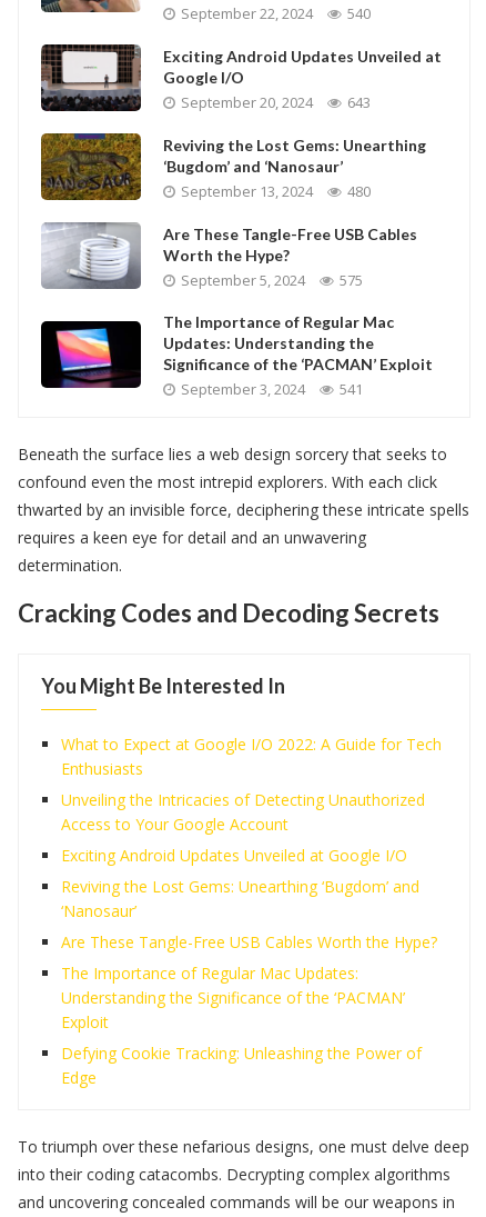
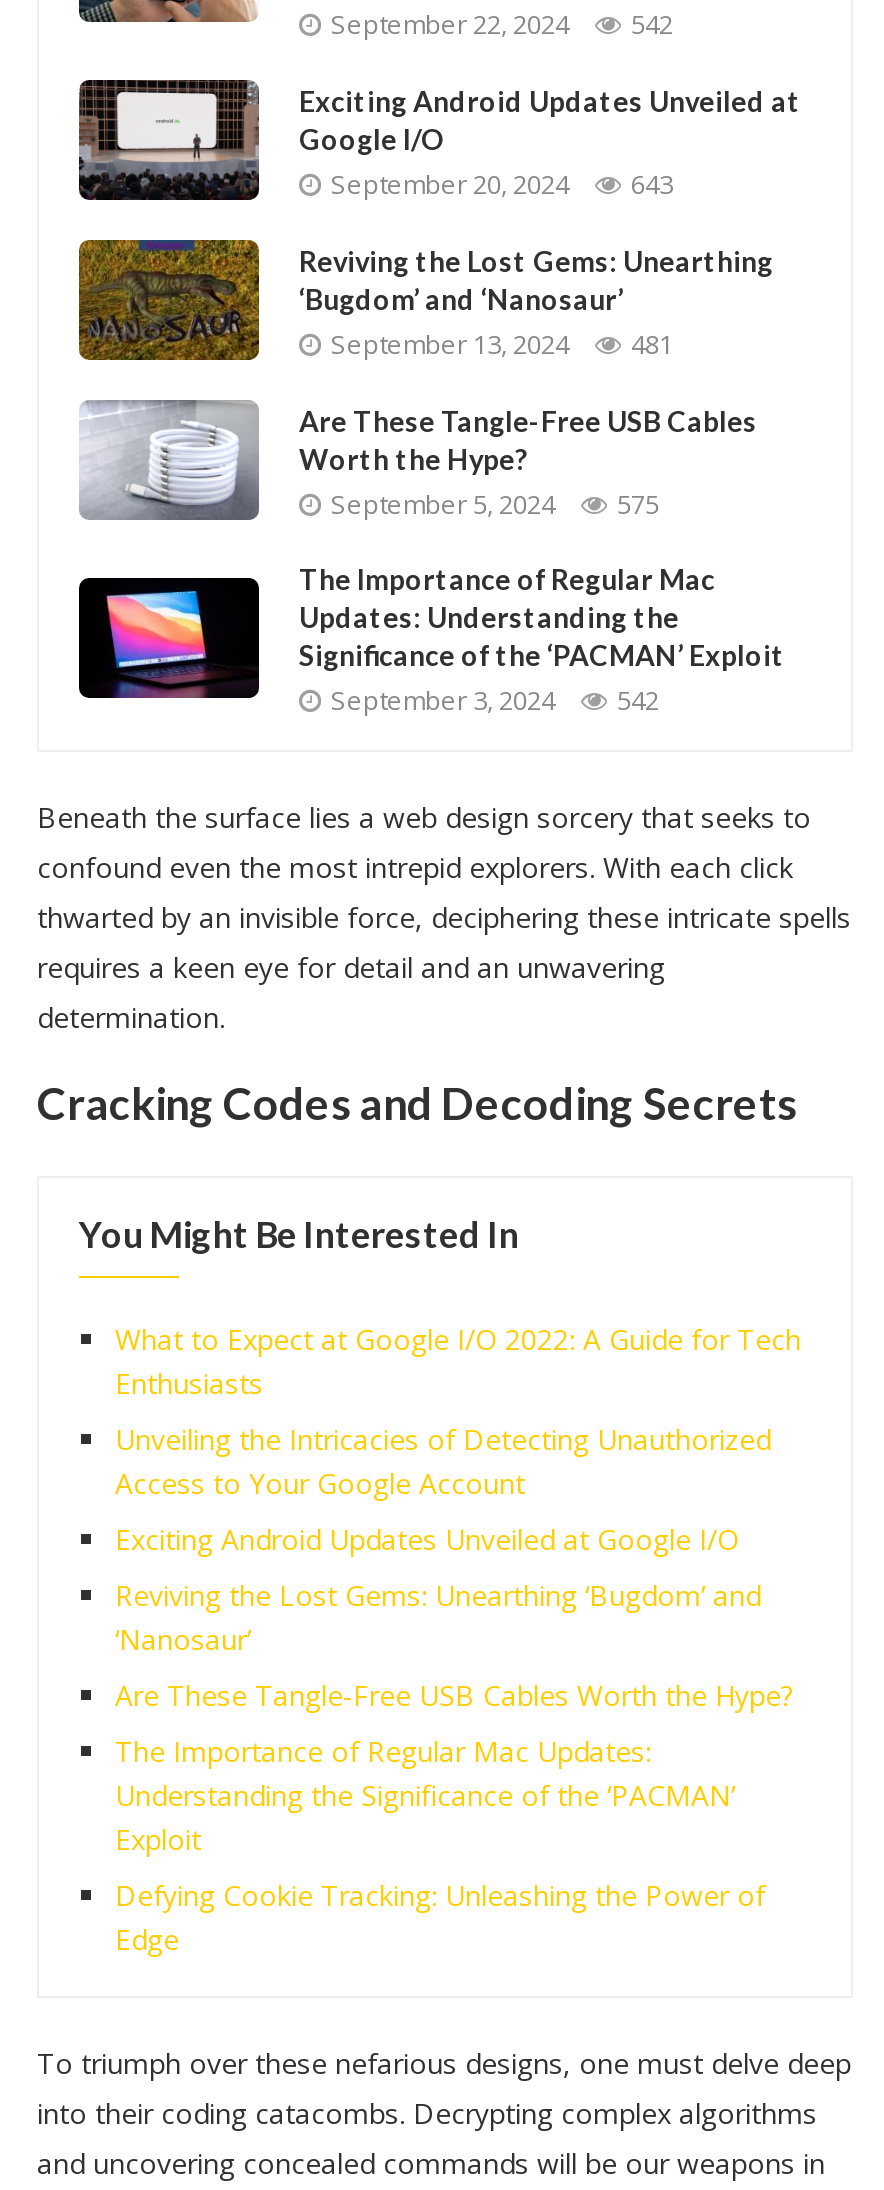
[181,3,371,23] September 22, 2024 540 -> [331,6,673,42] September 22, 2024 542
[181,181,371,201] September 13, 2024 480 -> [331,325,673,361] September 13, 2024 481
[181,379,363,399] September 3, 2024 541 -> [331,682,659,718] September 3, 2024 542

